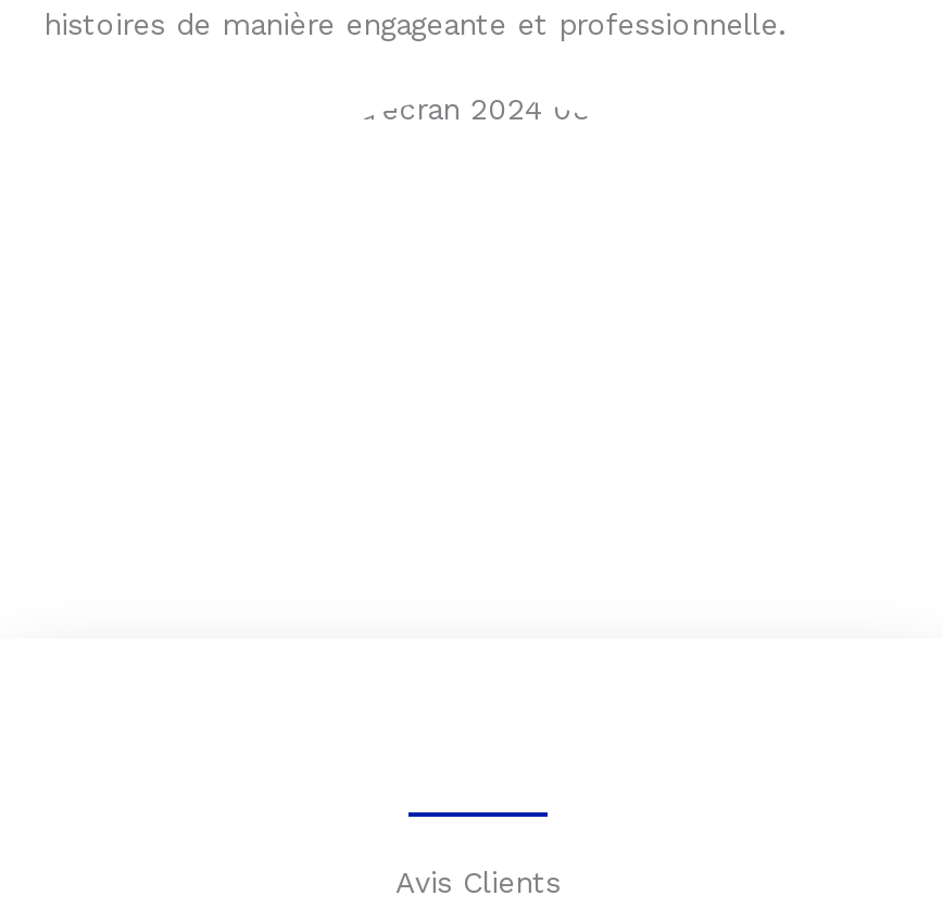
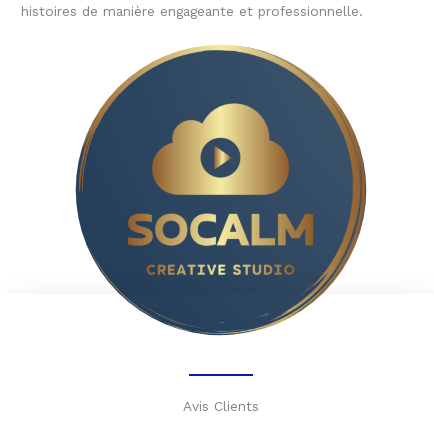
none -> [75,44,367,336] [image]

